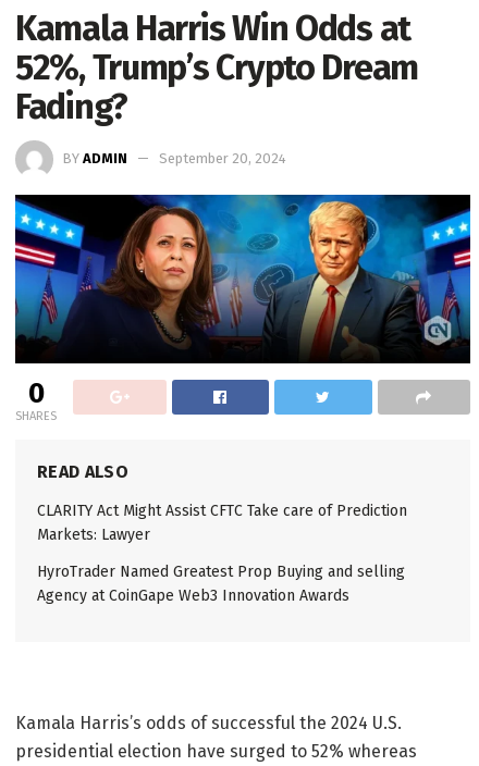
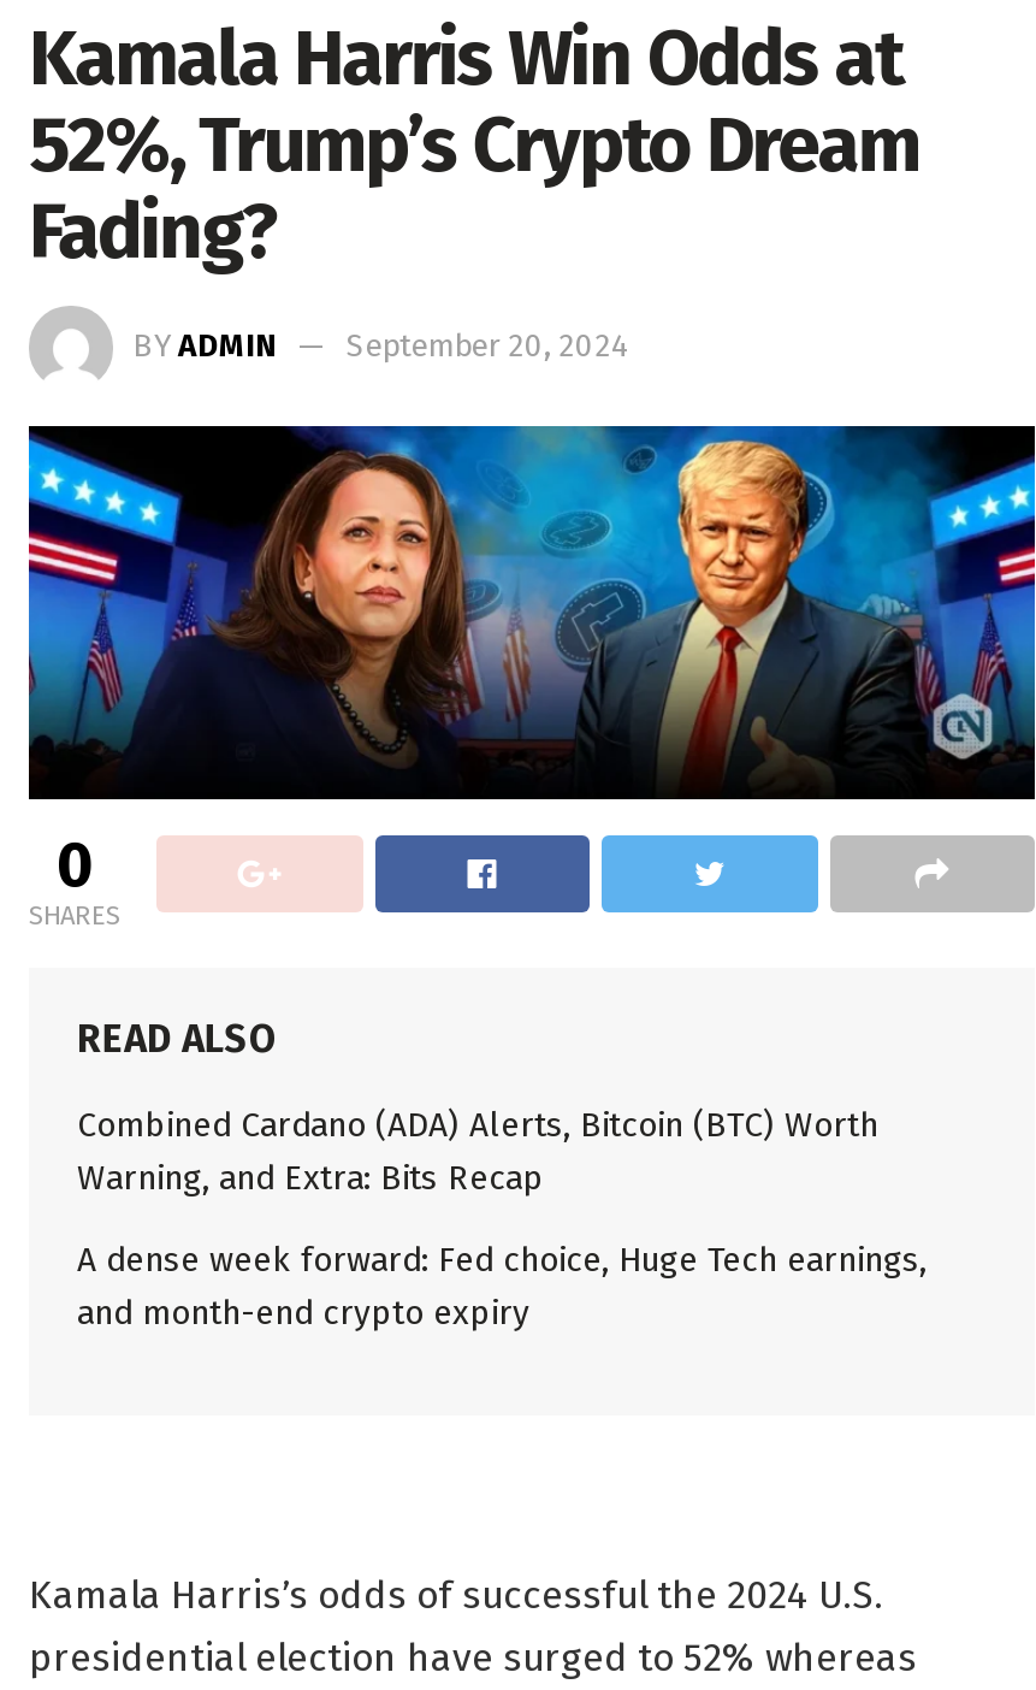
[37,502,407,544] CLARITY Act Might Assist CFTC Take care of Prediction | Markets: Lawyer -> [77,1106,878,1200] Combined Cardano (ADA) Alerts, Bitcoin (BTC) Worth | Warning, and Extra: Bits Recap
[37,563,405,605] HyroTrader Named Greatest Prop Buying and selling | Agency at CoinGape Web3 Innovation Awards -> [77,1241,927,1334] A dense week forward: Fed choice, Huge Tech earnings, | and month-end crypto expiry

